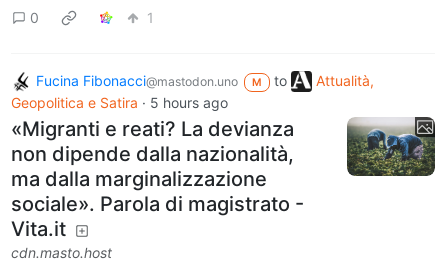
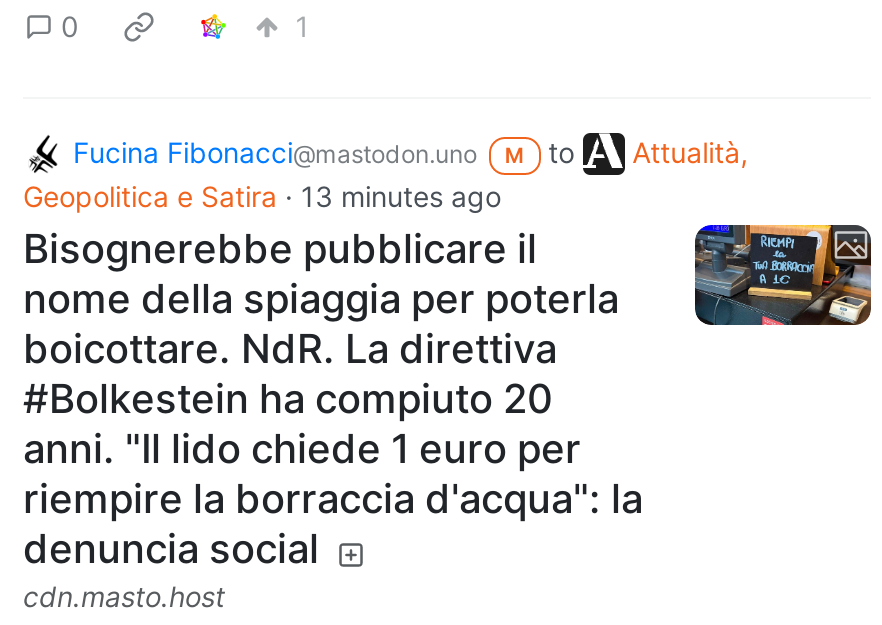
[11,94,304,241] Geopolitica e Satira · 5 hours ago | «Migranti e reati? La devianza | non dipende dalla nazionalità, | ma dalla marginalizzazione | sociale». Parola di magistrato - | Vita.it -> [23,180,643,574] Geopolitica e Satira · 13 minutes ago | Bisognerebbe pubblicare il | nome della spiaggia per poterla | boicottare. NdR. La direttiva | #Bolkestein ha compiuto 20 | anni. "Il lido chiede 1 euro per | riempire la borraccia d'acqua": la | denuncia social
[346,117,436,177] [image] -> [693,223,873,343] [image]

